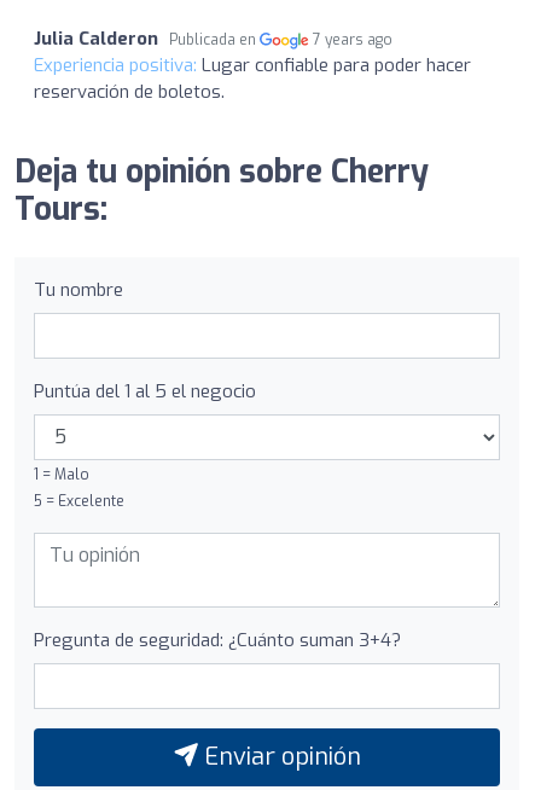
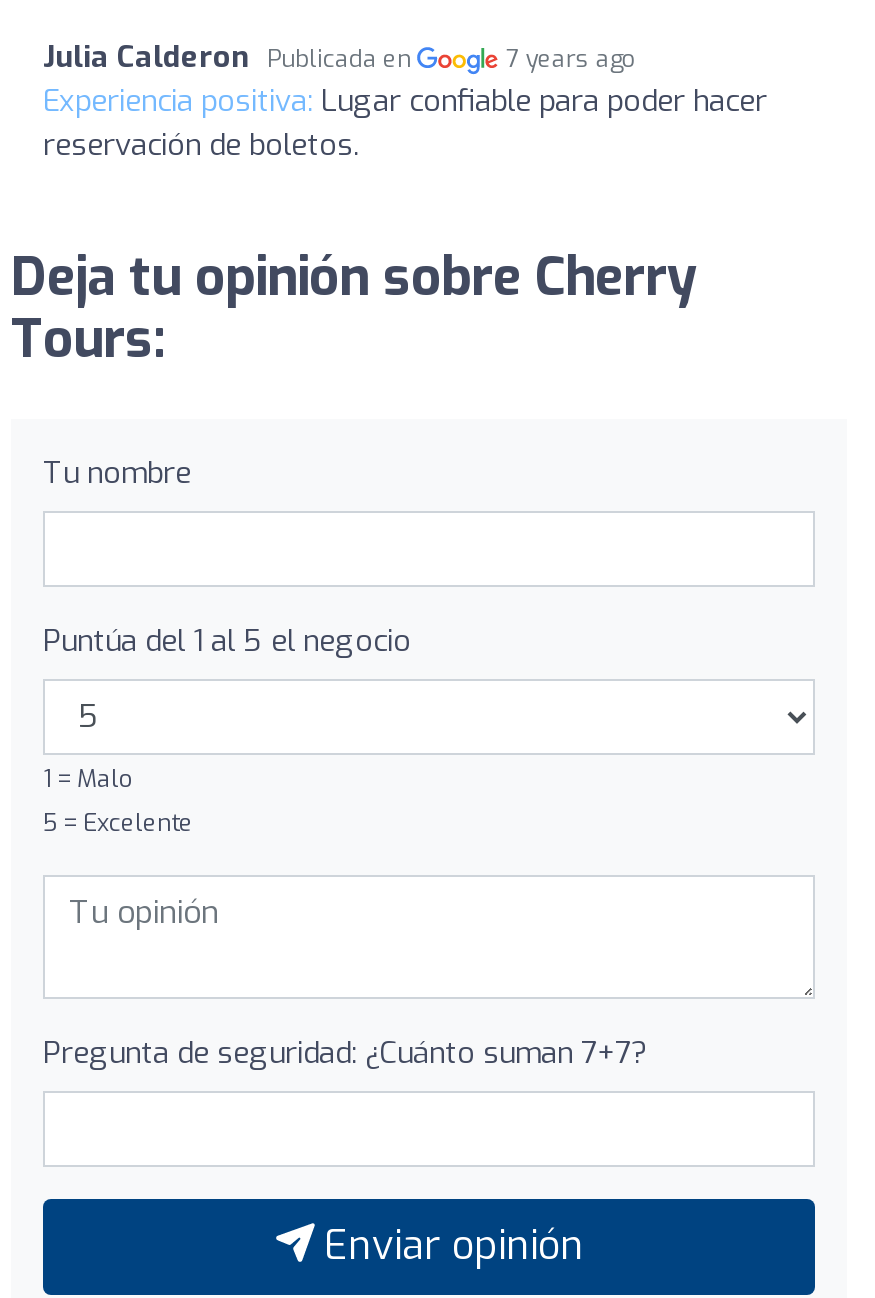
[34,628,401,652] Pregunta de seguridad: ¿Cuánto suman 3+4? -> [43,1033,647,1073] Pregunta de seguridad: ¿Cuánto suman 7+7?

